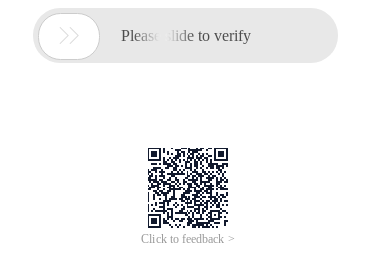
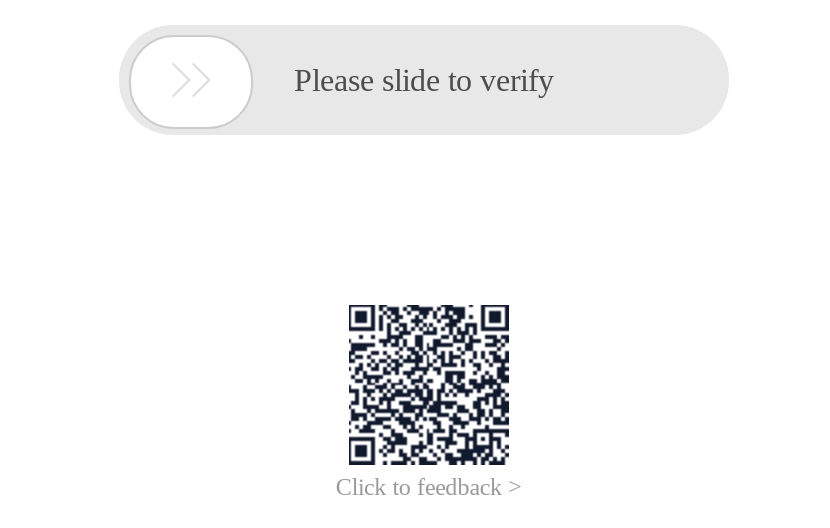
[147,147,229,229] [image] -> [347,303,511,467] [image]

